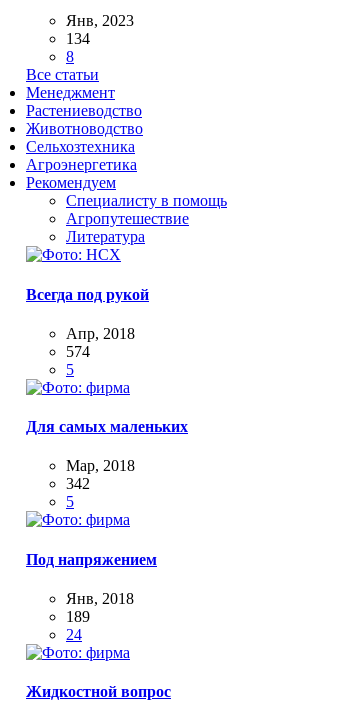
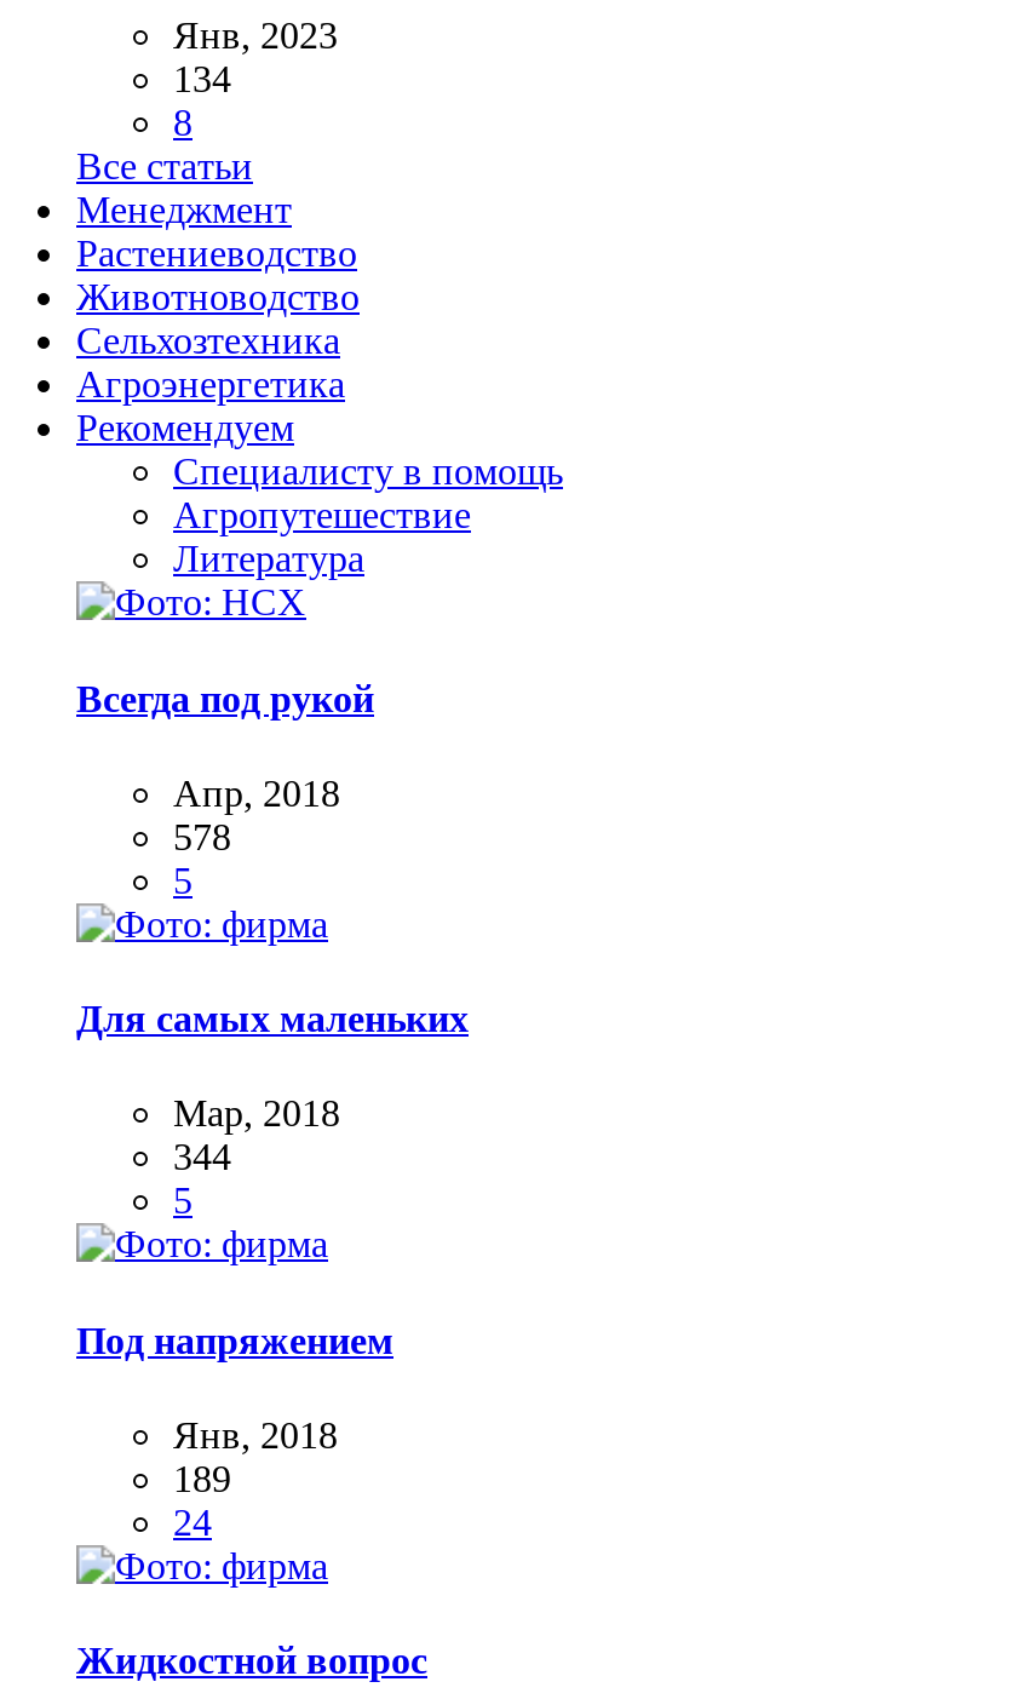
[66,343,90,360] 574 -> [173,816,231,857] 578
[66,475,90,492] 342 -> [173,1137,231,1178] 344

